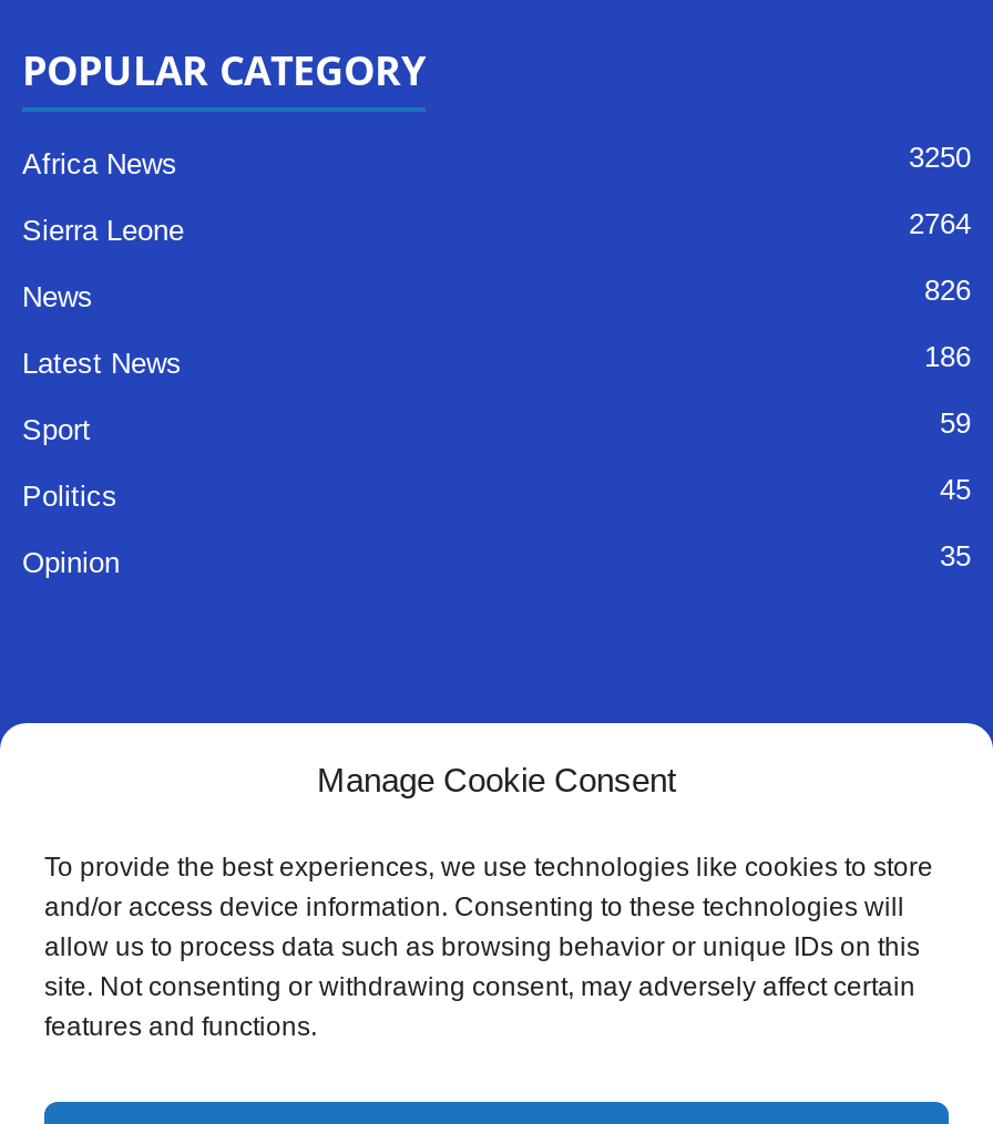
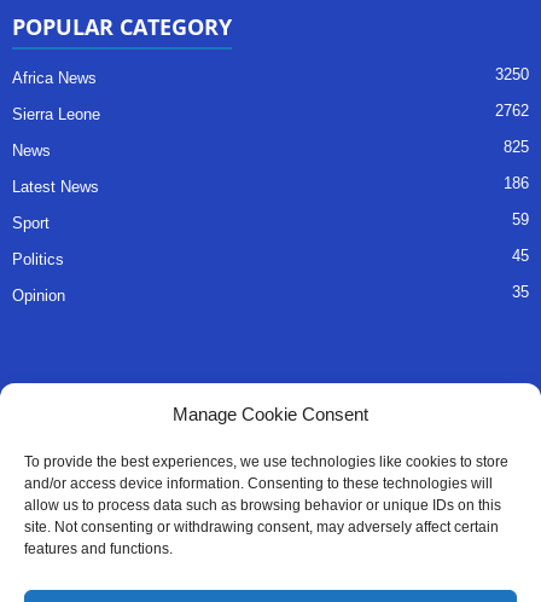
[909,207,971,240] 2764 -> [495,101,529,119] 2762
[924,273,971,306] 826 -> [504,138,529,156] 825

